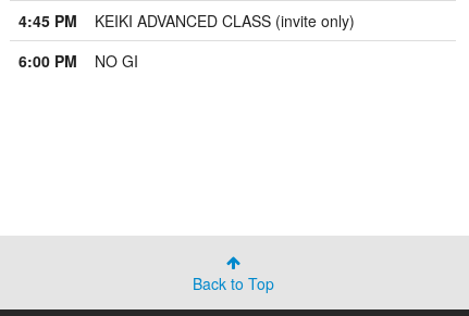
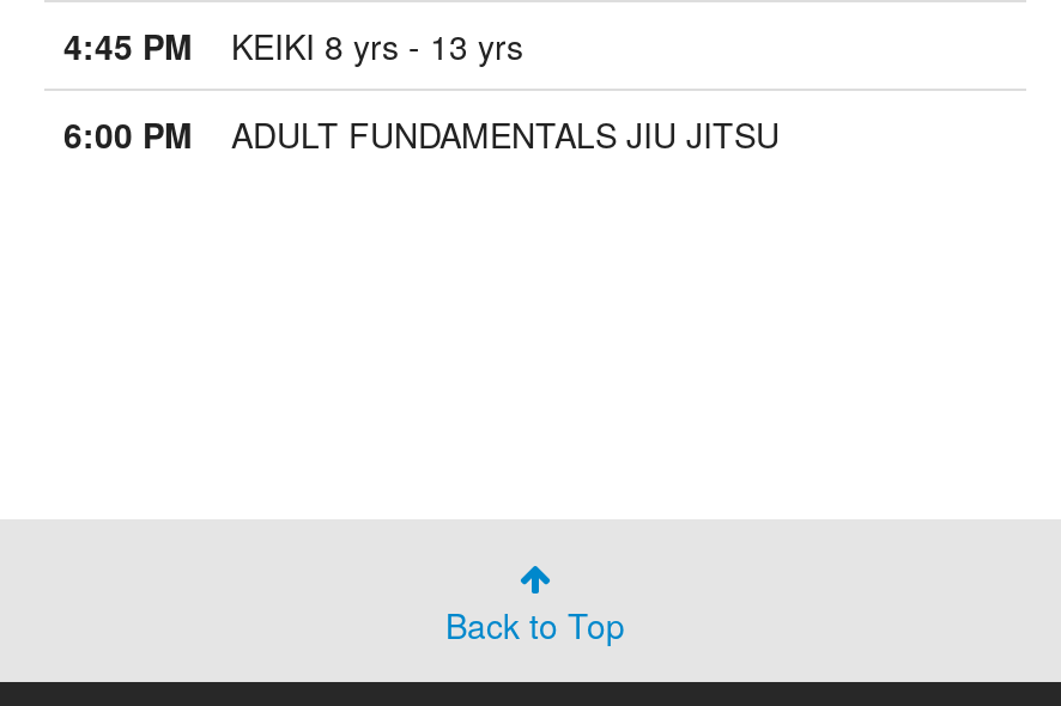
[95,10,355,31] KEIKI ADVANCED CLASS (invite only) -> [231,22,523,69] KEIKI 8 yrs - 13 yrs
[95,50,138,72] NO GI -> [231,110,780,158] ADULT FUNDAMENTALS JIU JITSU

